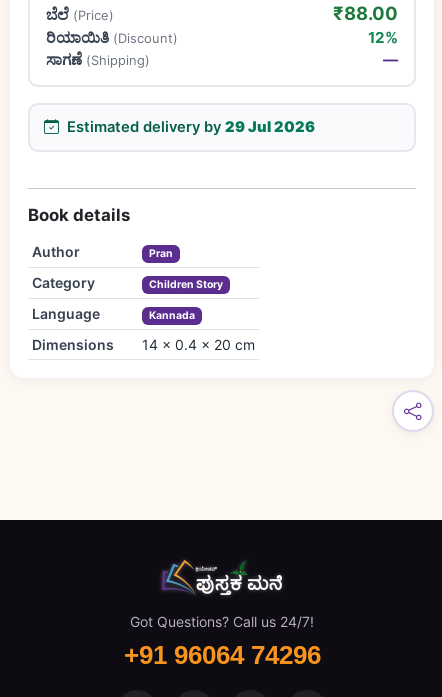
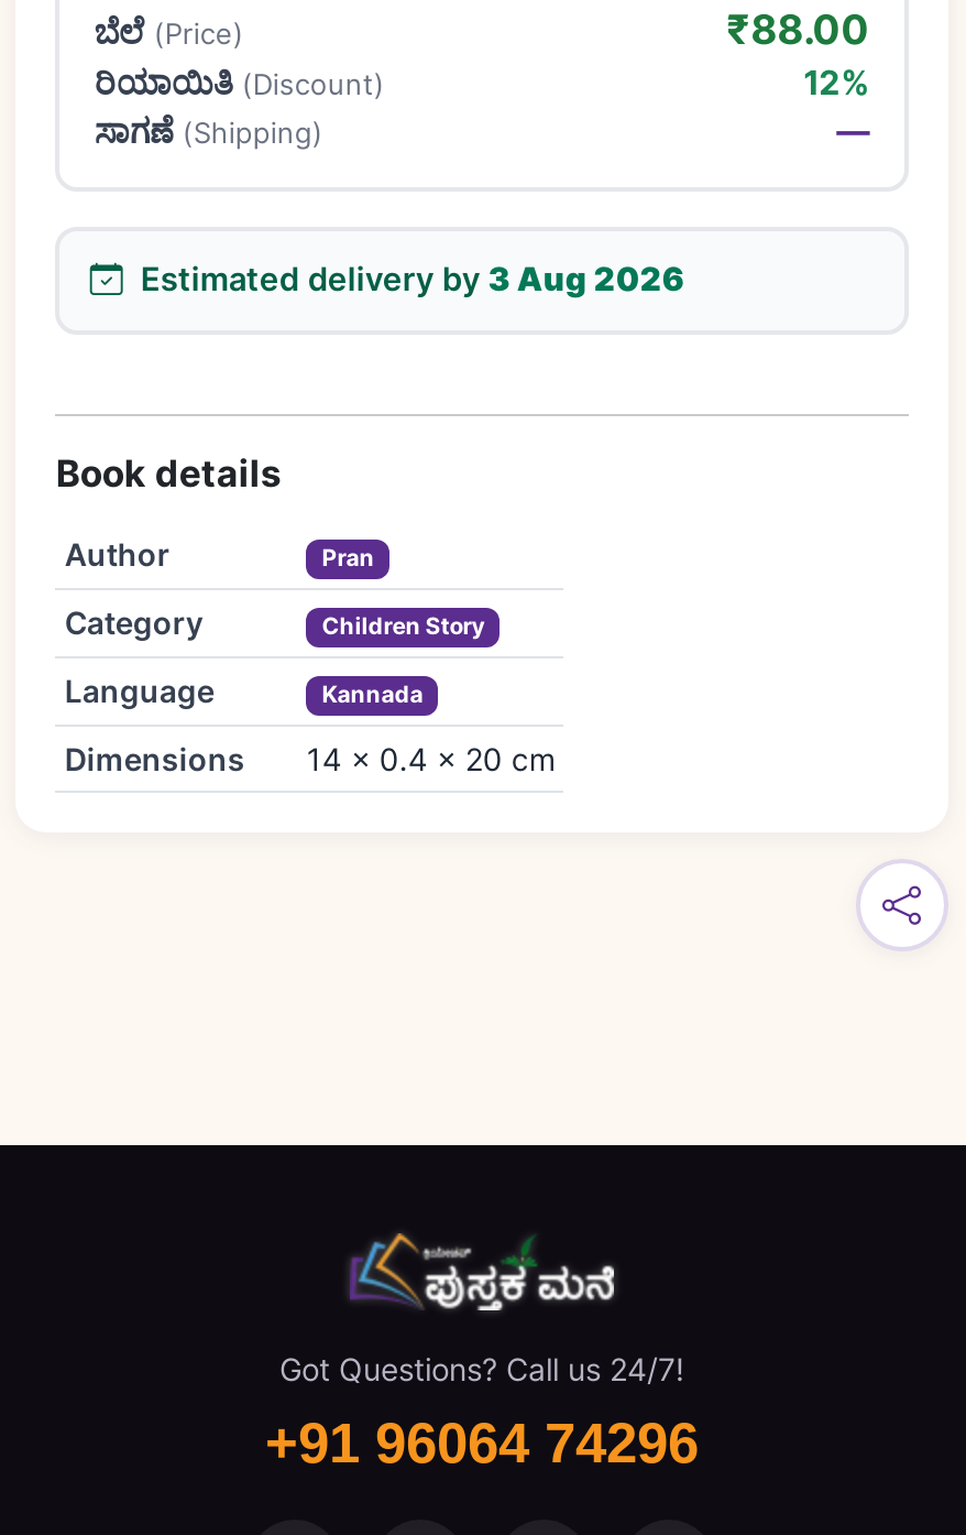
[63,118,315,136] Estimated delivery by 29 Jul 2026 -> [132,261,684,301] Estimated delivery by 3 Aug 2026

